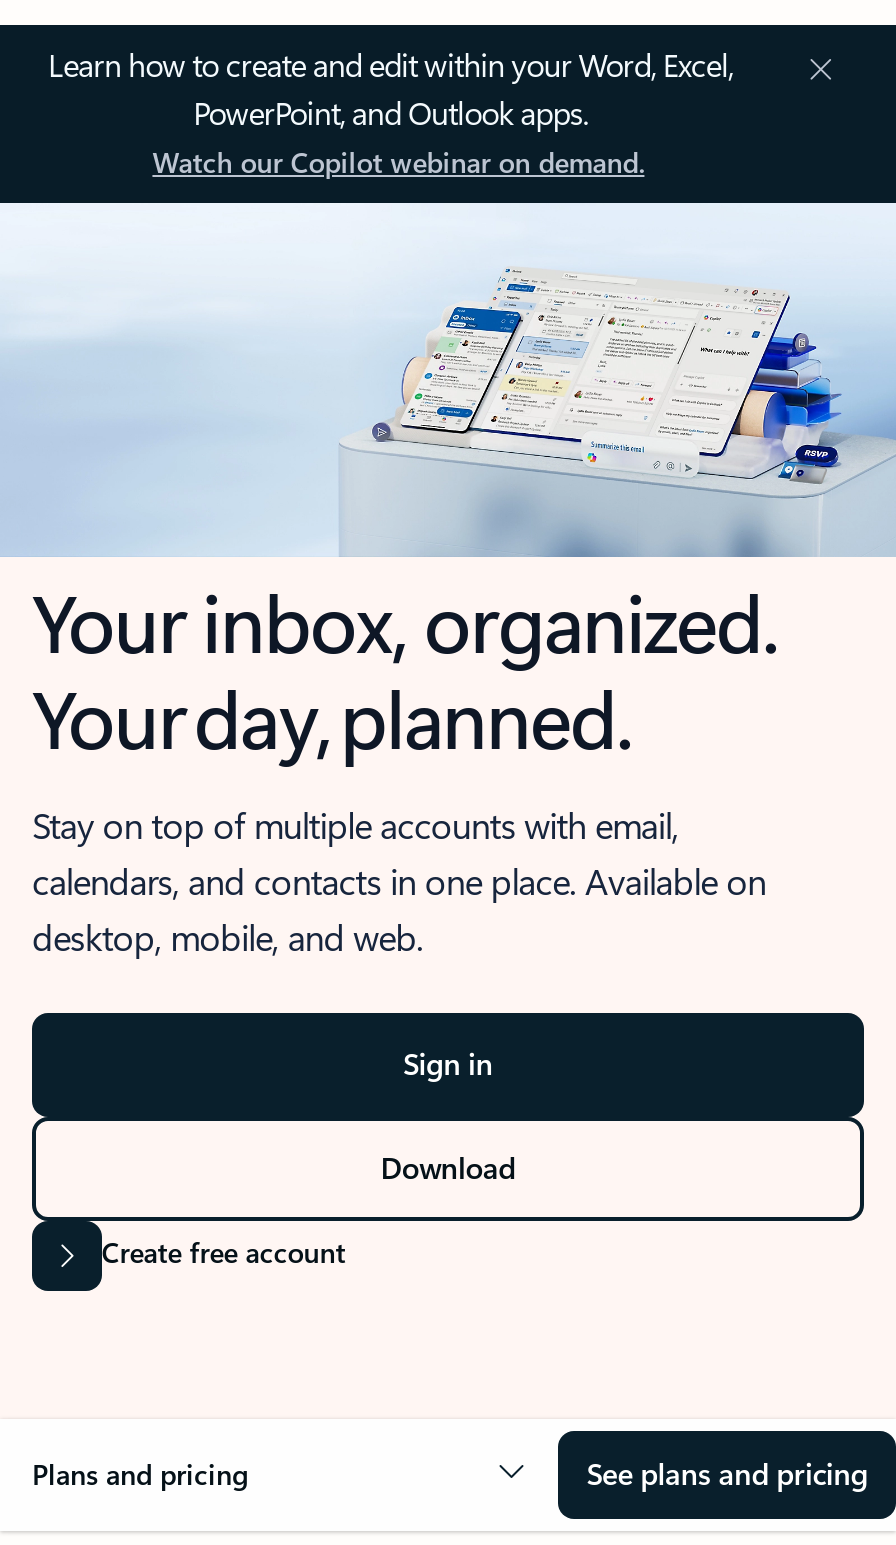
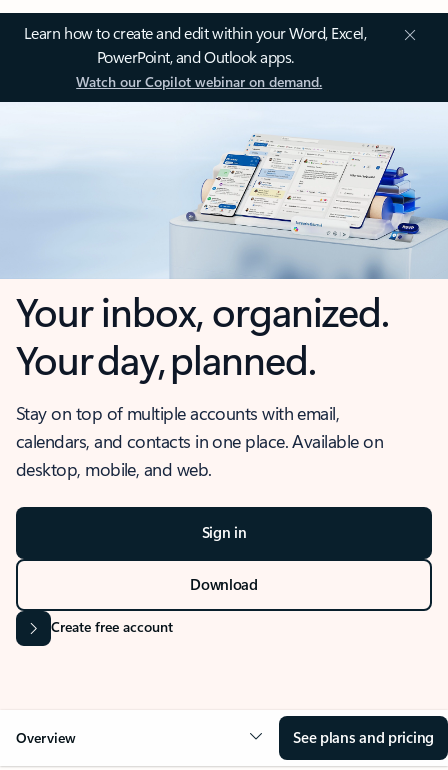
[32,1455,248,1493] Plans and pricing -> [16,728,76,747] Overview

